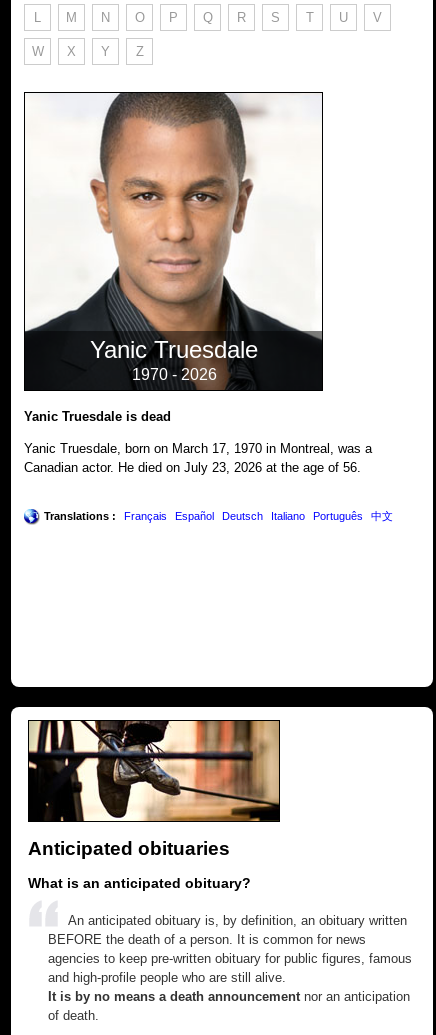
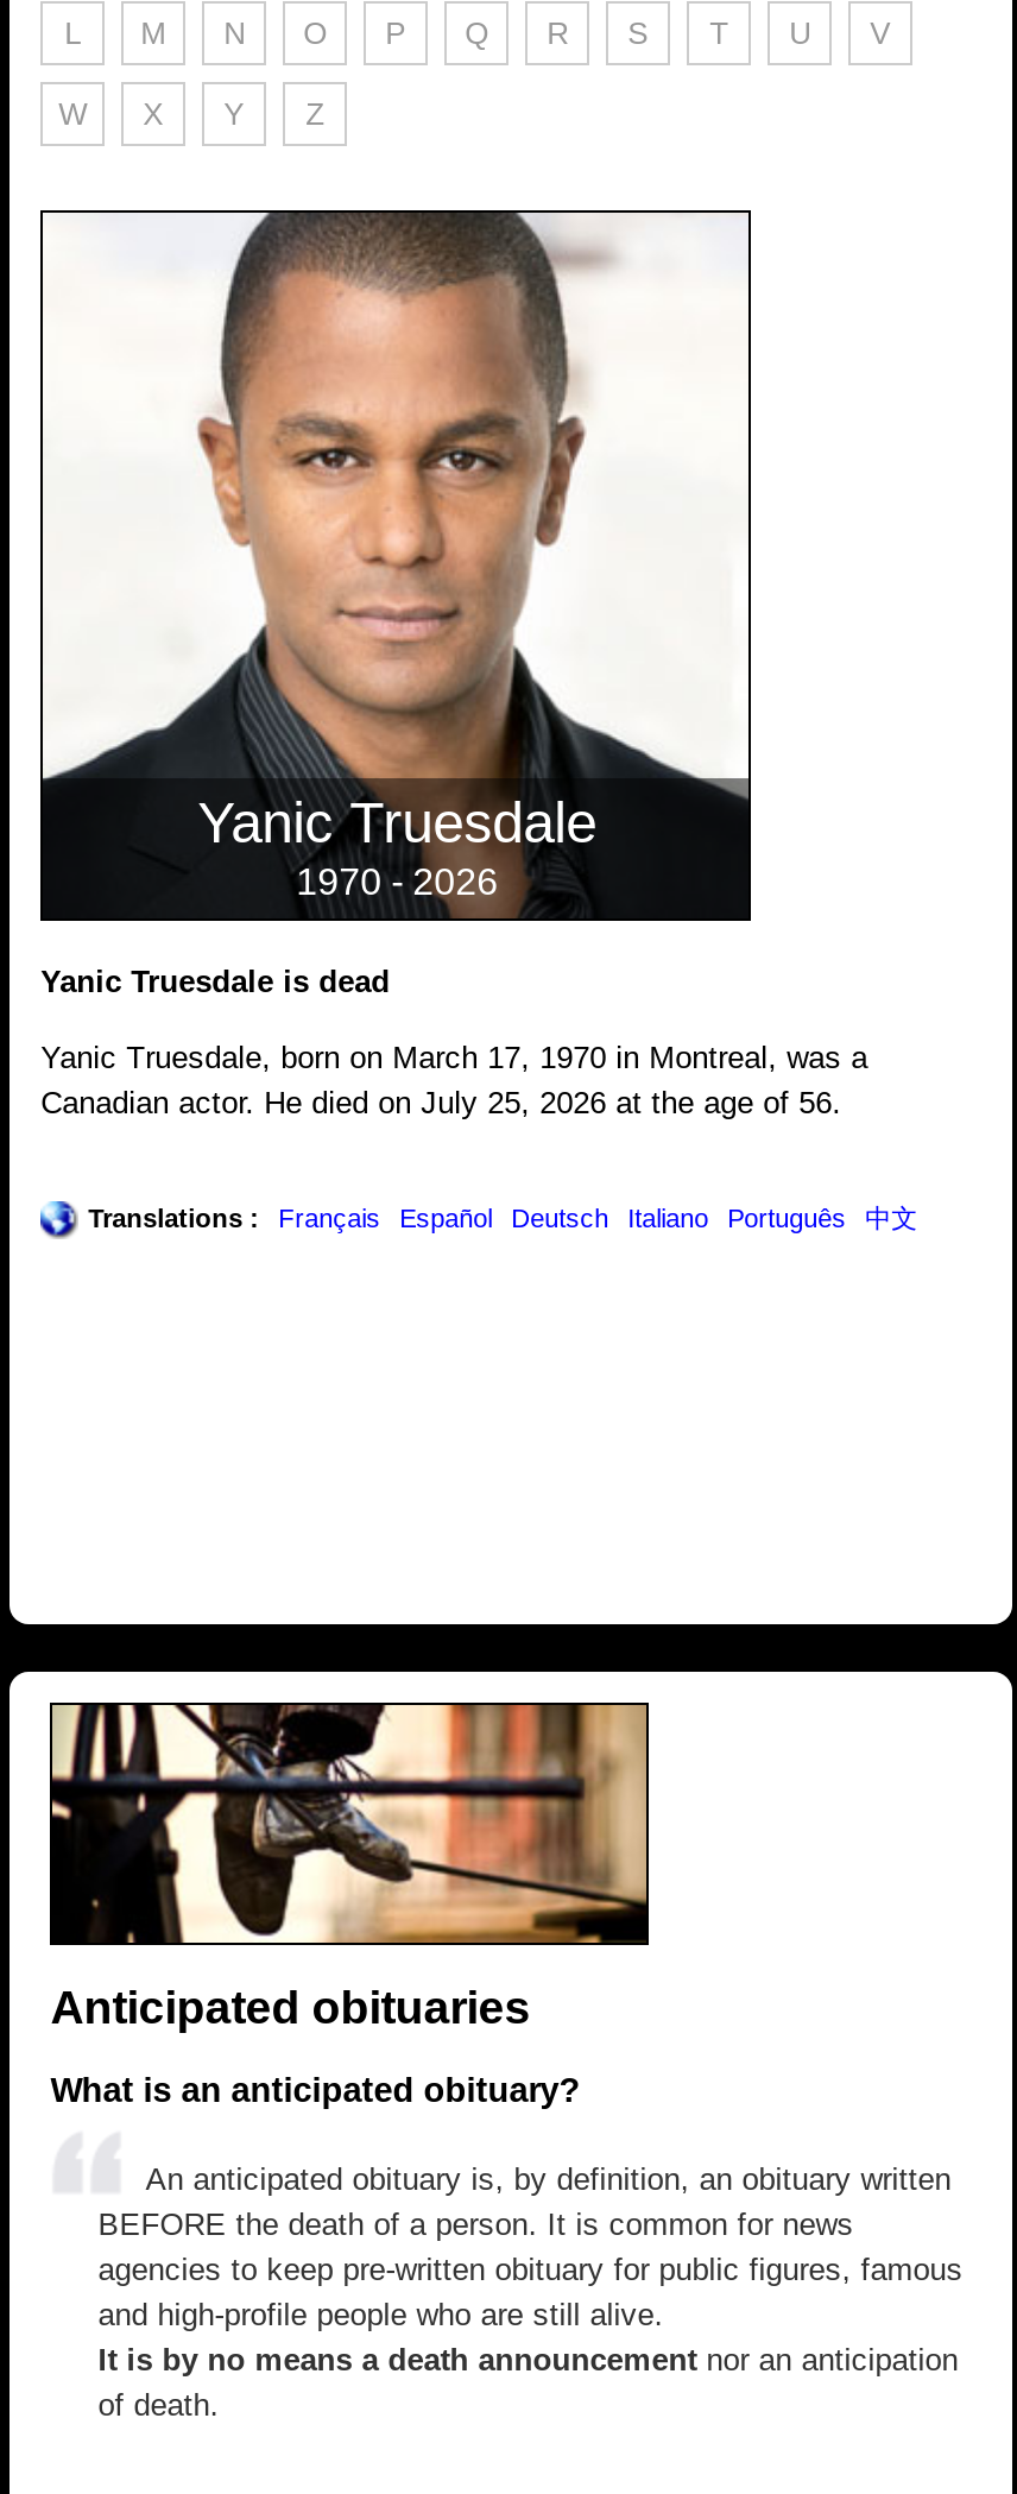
[24,459,361,474] Canadian actor. He died on July 23, 2026 at the age of 56. -> [41,1084,841,1119] Canadian actor. He died on July 25, 2026 at the age of 56.

